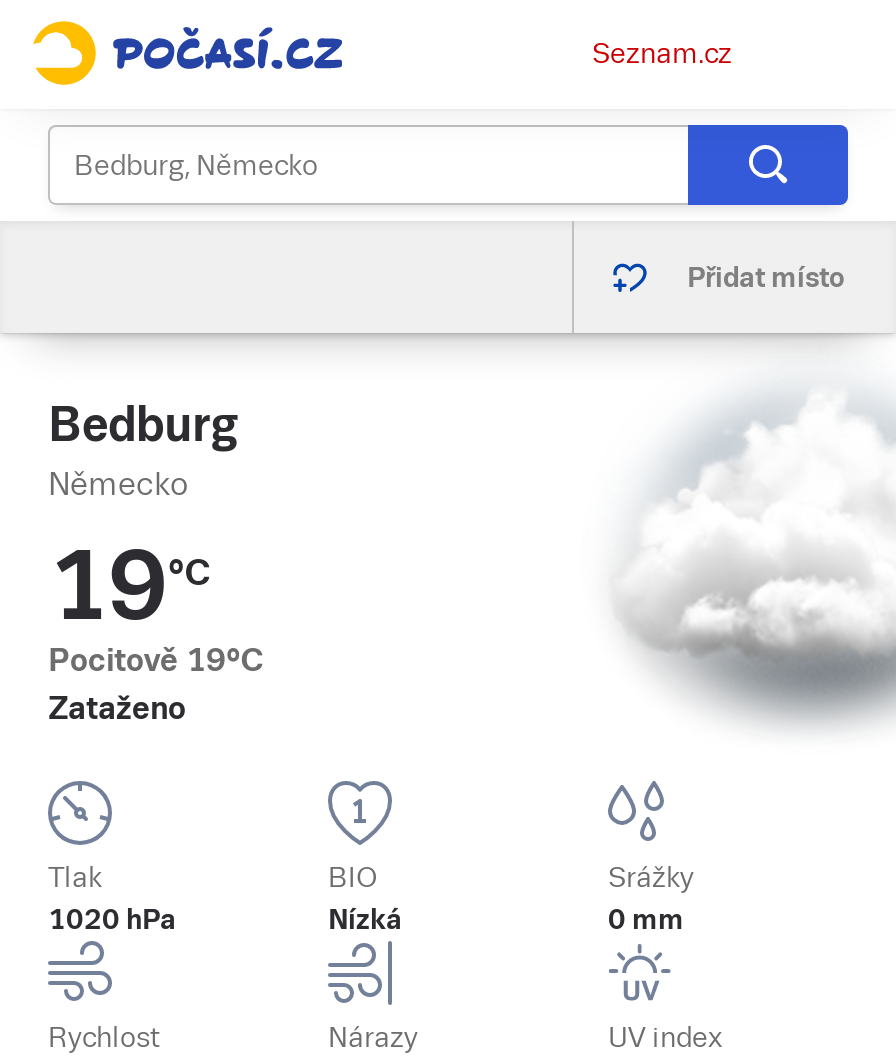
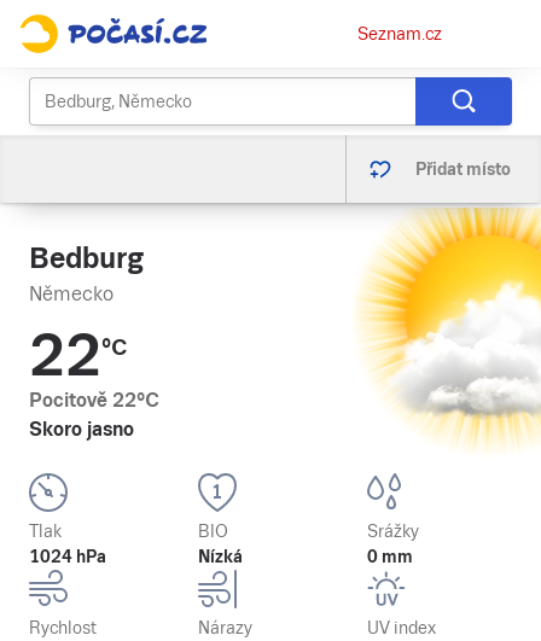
[596,341,890,729] [image] -> [357,206,537,442] [image]
[48,531,264,727] 19°C | Pocitově 19°C | Zataženo -> [29,322,159,441] 22°C | Pocitově 22°C | Skoro jasno
[48,903,176,935] 1020 hPa -> [29,547,106,566] 1024 hPa

